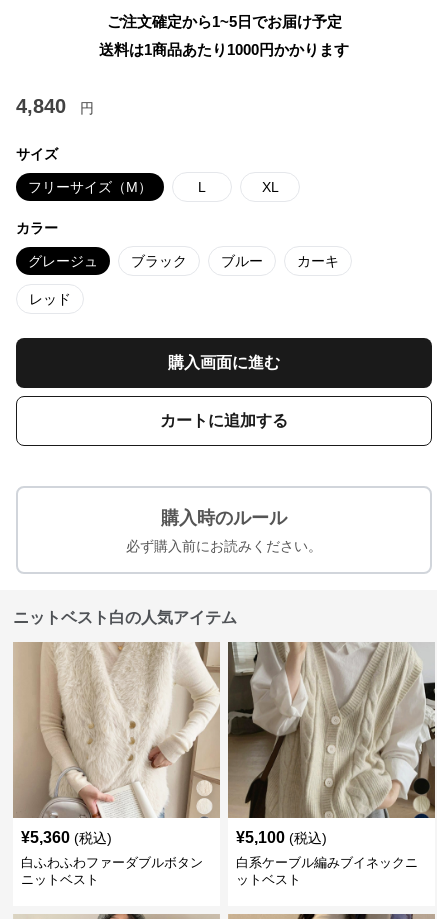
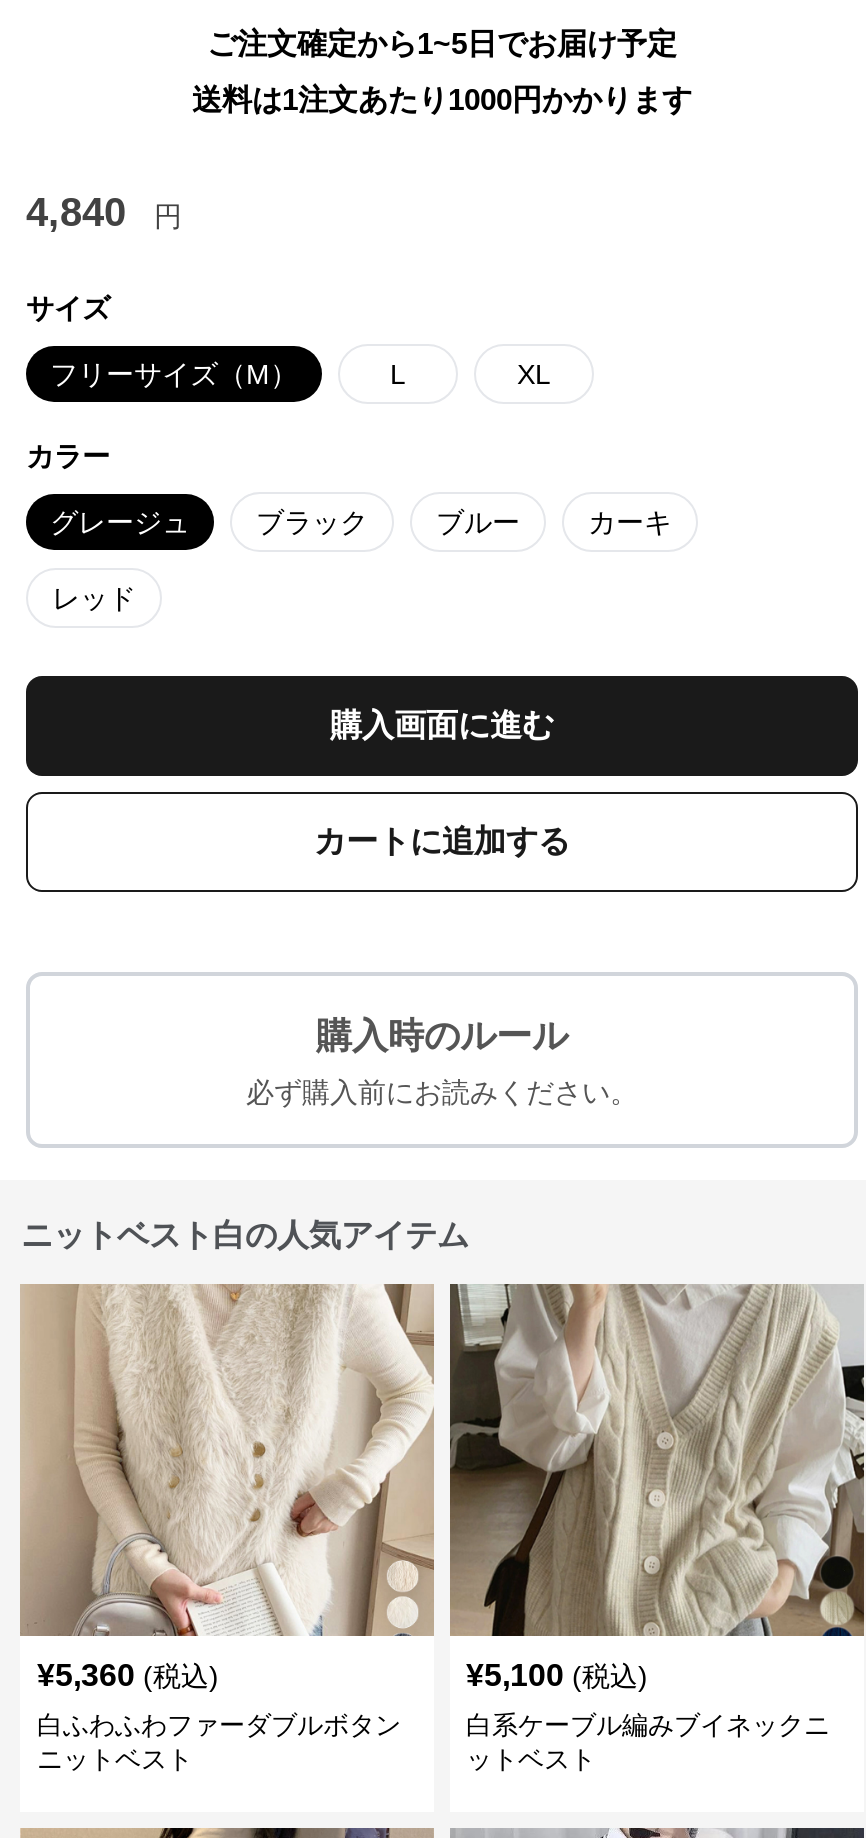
[99,41,349,58] 送料は1商品あたり1000円かかります -> [192,82,692,116] 送料は1注文あたり1000円かかります

